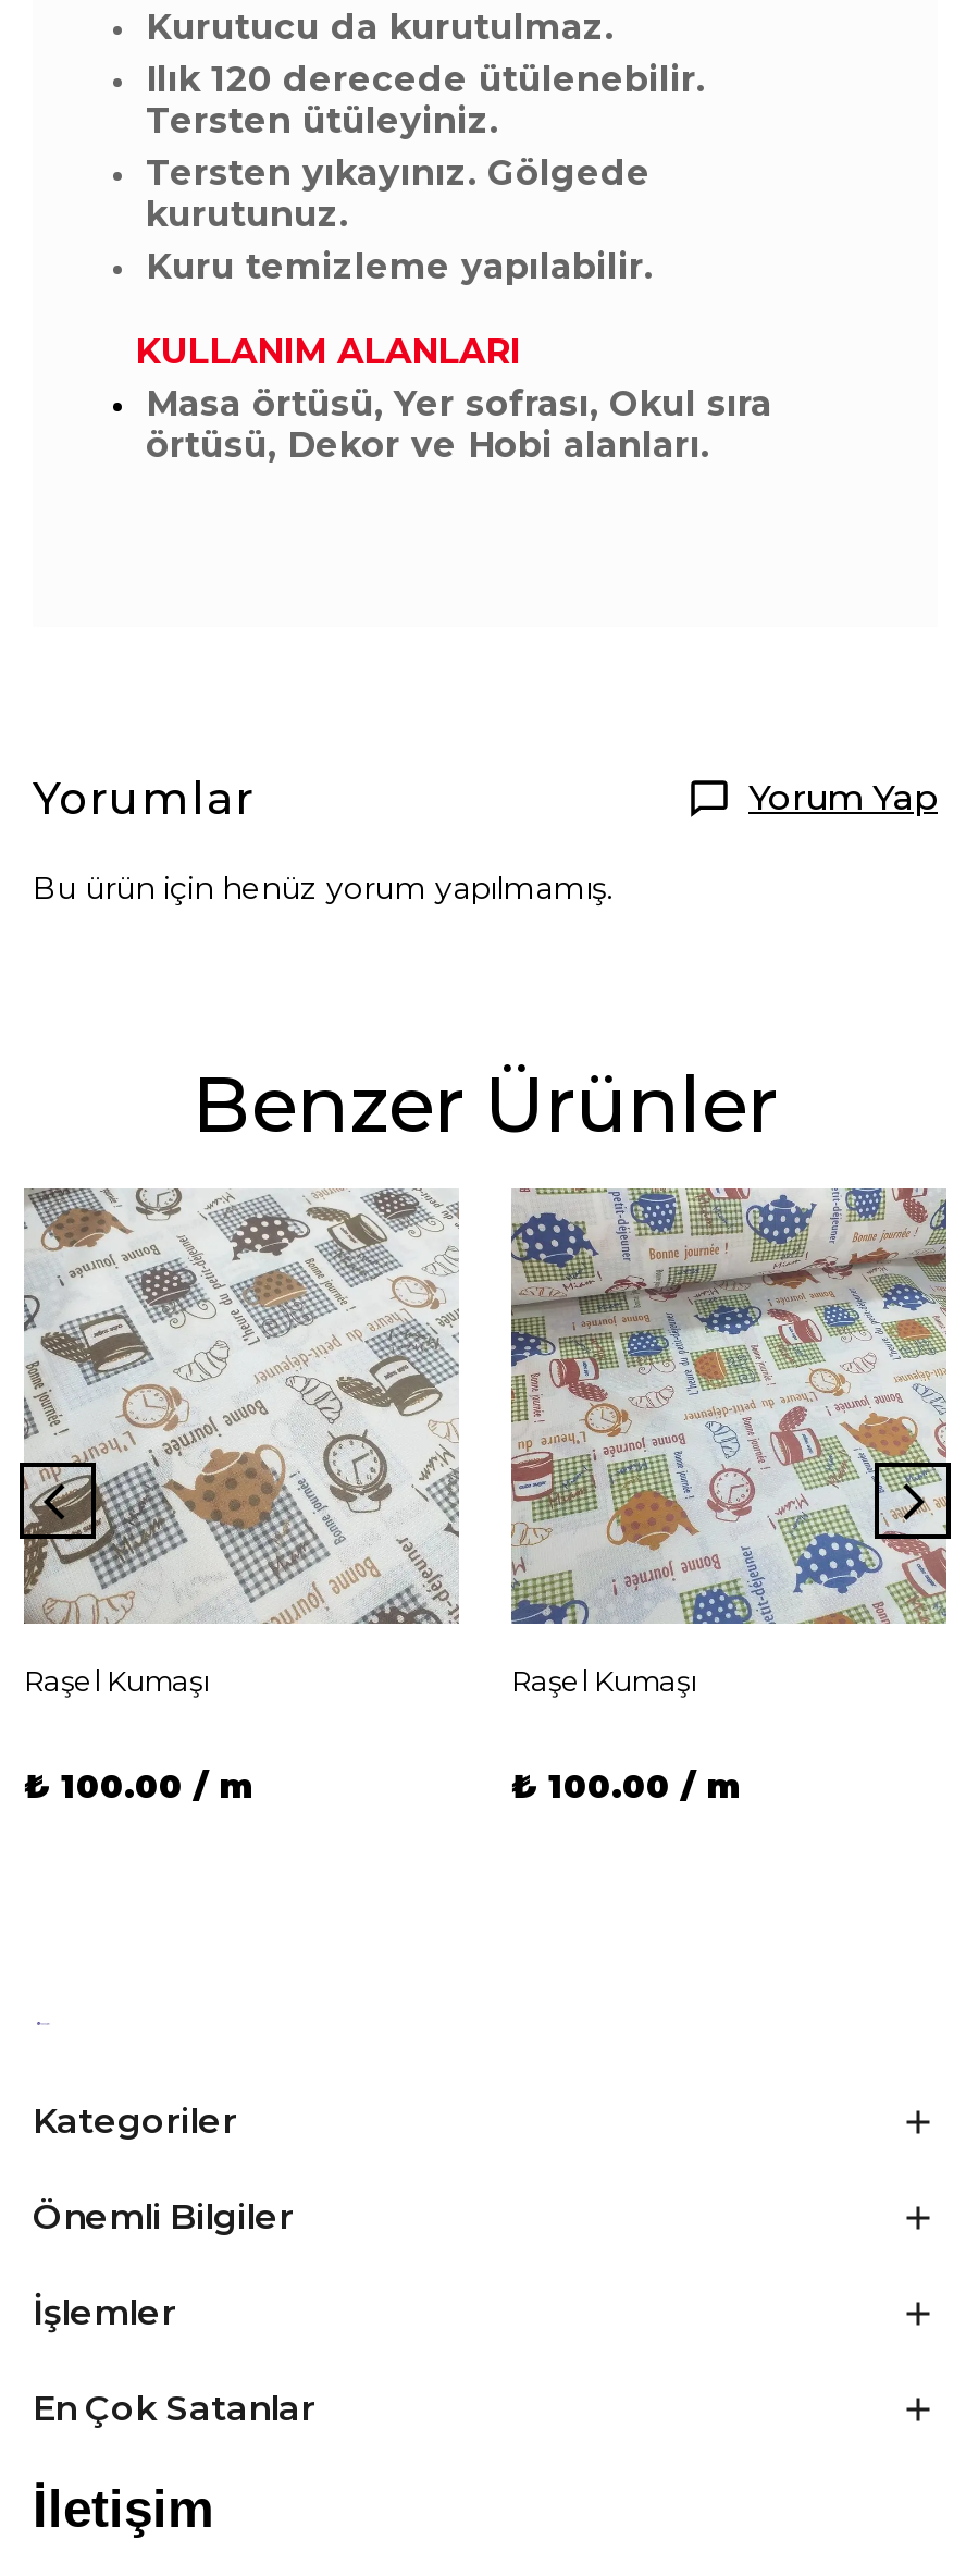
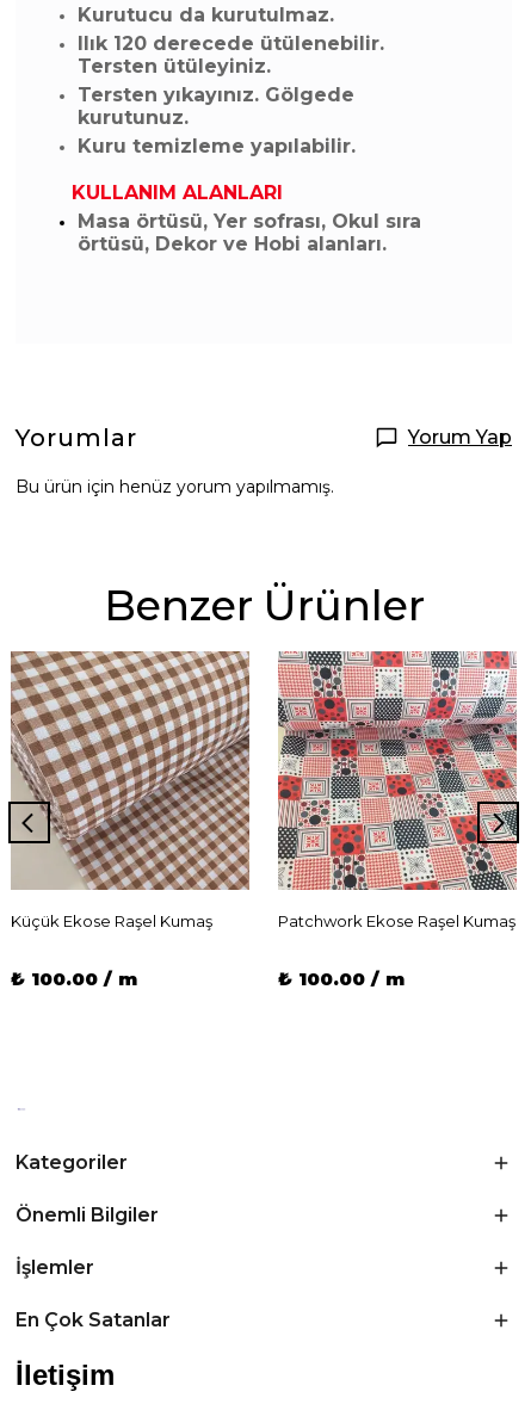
[24,1188,459,1698] [image] | Raşel Kumaşı -> [11,650,251,930] [image] | Küçük Ekose Raşel Kumaş
[509,1186,949,1698] [image] | Raşel Kumaşı -> [277,650,518,930] [image] | Patchwork Ekose Raşel Kumaş

